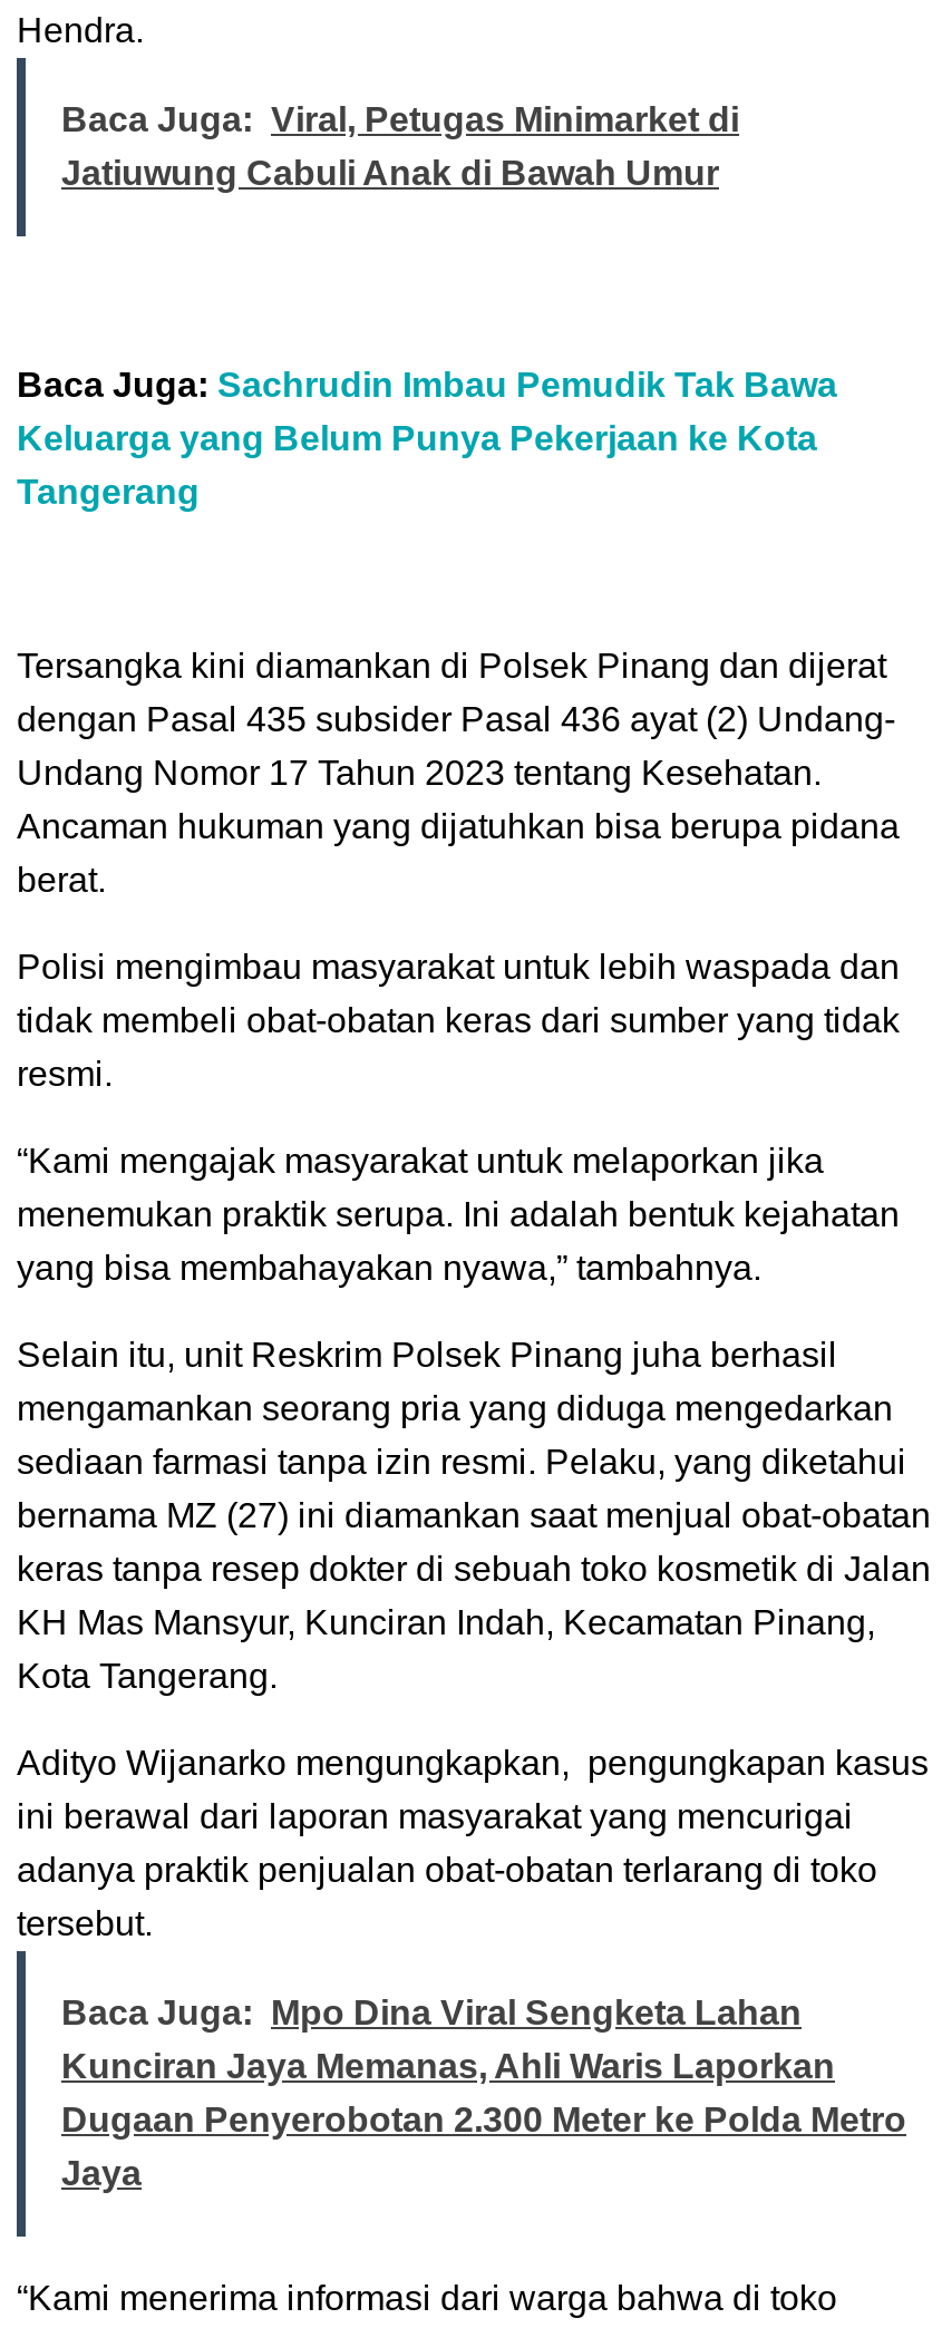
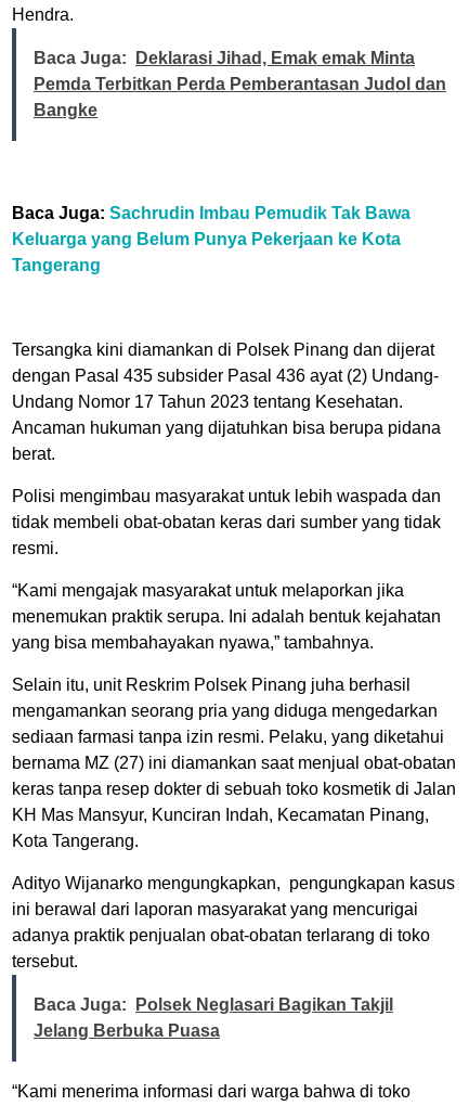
[61,100,739,191] Baca Juga: Viral, Petugas Minimarket di | Jatiuwung Cabuli Anak di Bawah Umur -> [34,48,446,119] Baca Juga: Deklarasi Jihad, Emak emak Minta | Pemda Terbitkan Perda Pemberantasan Judol dan | Bangke
moved [17,365,931,1942] -> [12,204,456,970]: Baca Juga: Sachrudin Imbau Pemudik Tak Bawa | Keluarga yang Belum Punya Pekerjaan ke Kota | Tangerang | ... | adanya praktik penjualan obat-obatan terlarang di toko | tersebut.
[61,1993,906,2191] Baca Juga: Mpo Dina Viral Sengketa Lahan | Kunciran Jaya Memanas, Ahli Waris Laporkan | Dugaan Penyerobotan 2.300 Meter ke Polda Metro | Jaya -> [34,995,393,1040] Baca Juga: Polsek Neglasari Bagikan Takjil | Jelang Berbuka Puasa

